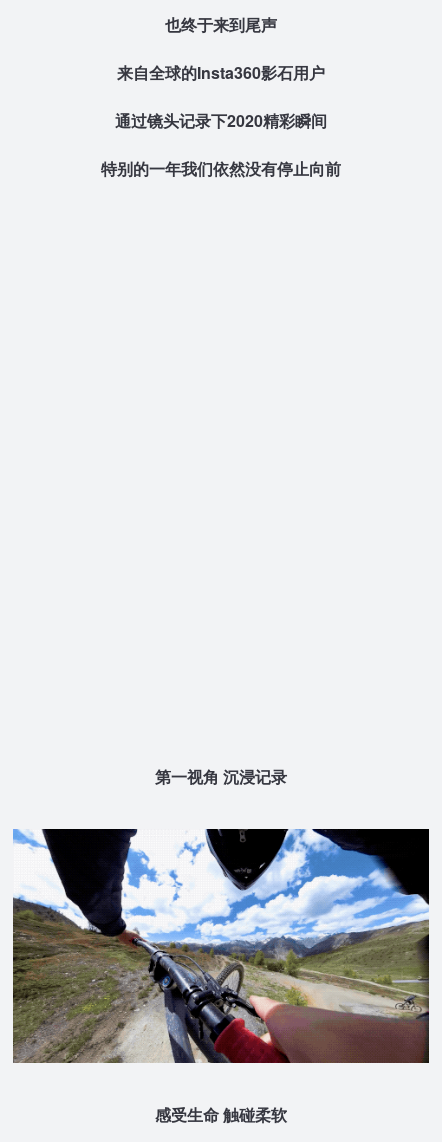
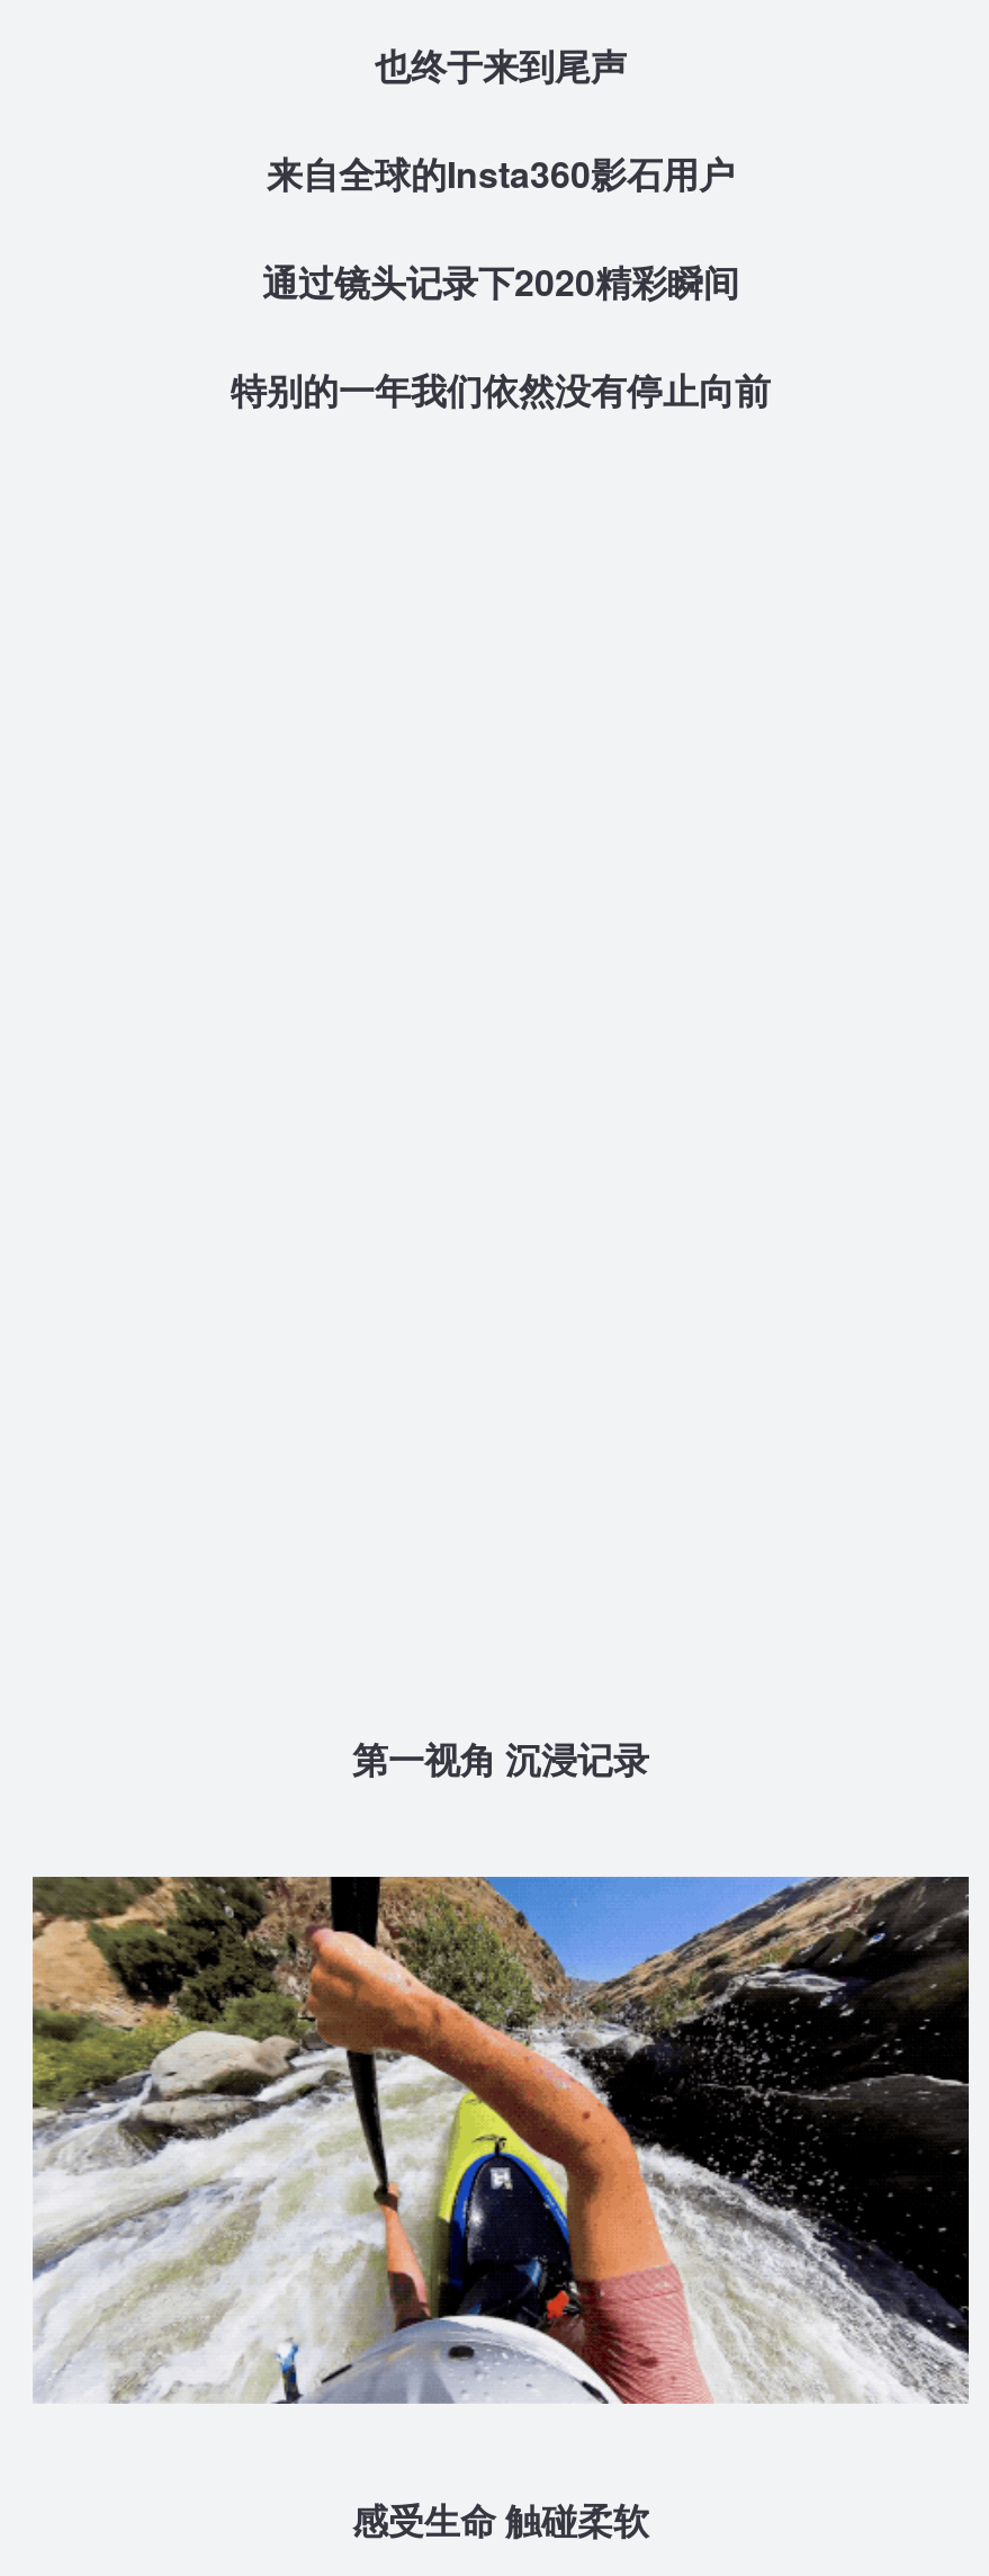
[12,828,430,1064] [image] -> [30,1875,971,2404] [image]

